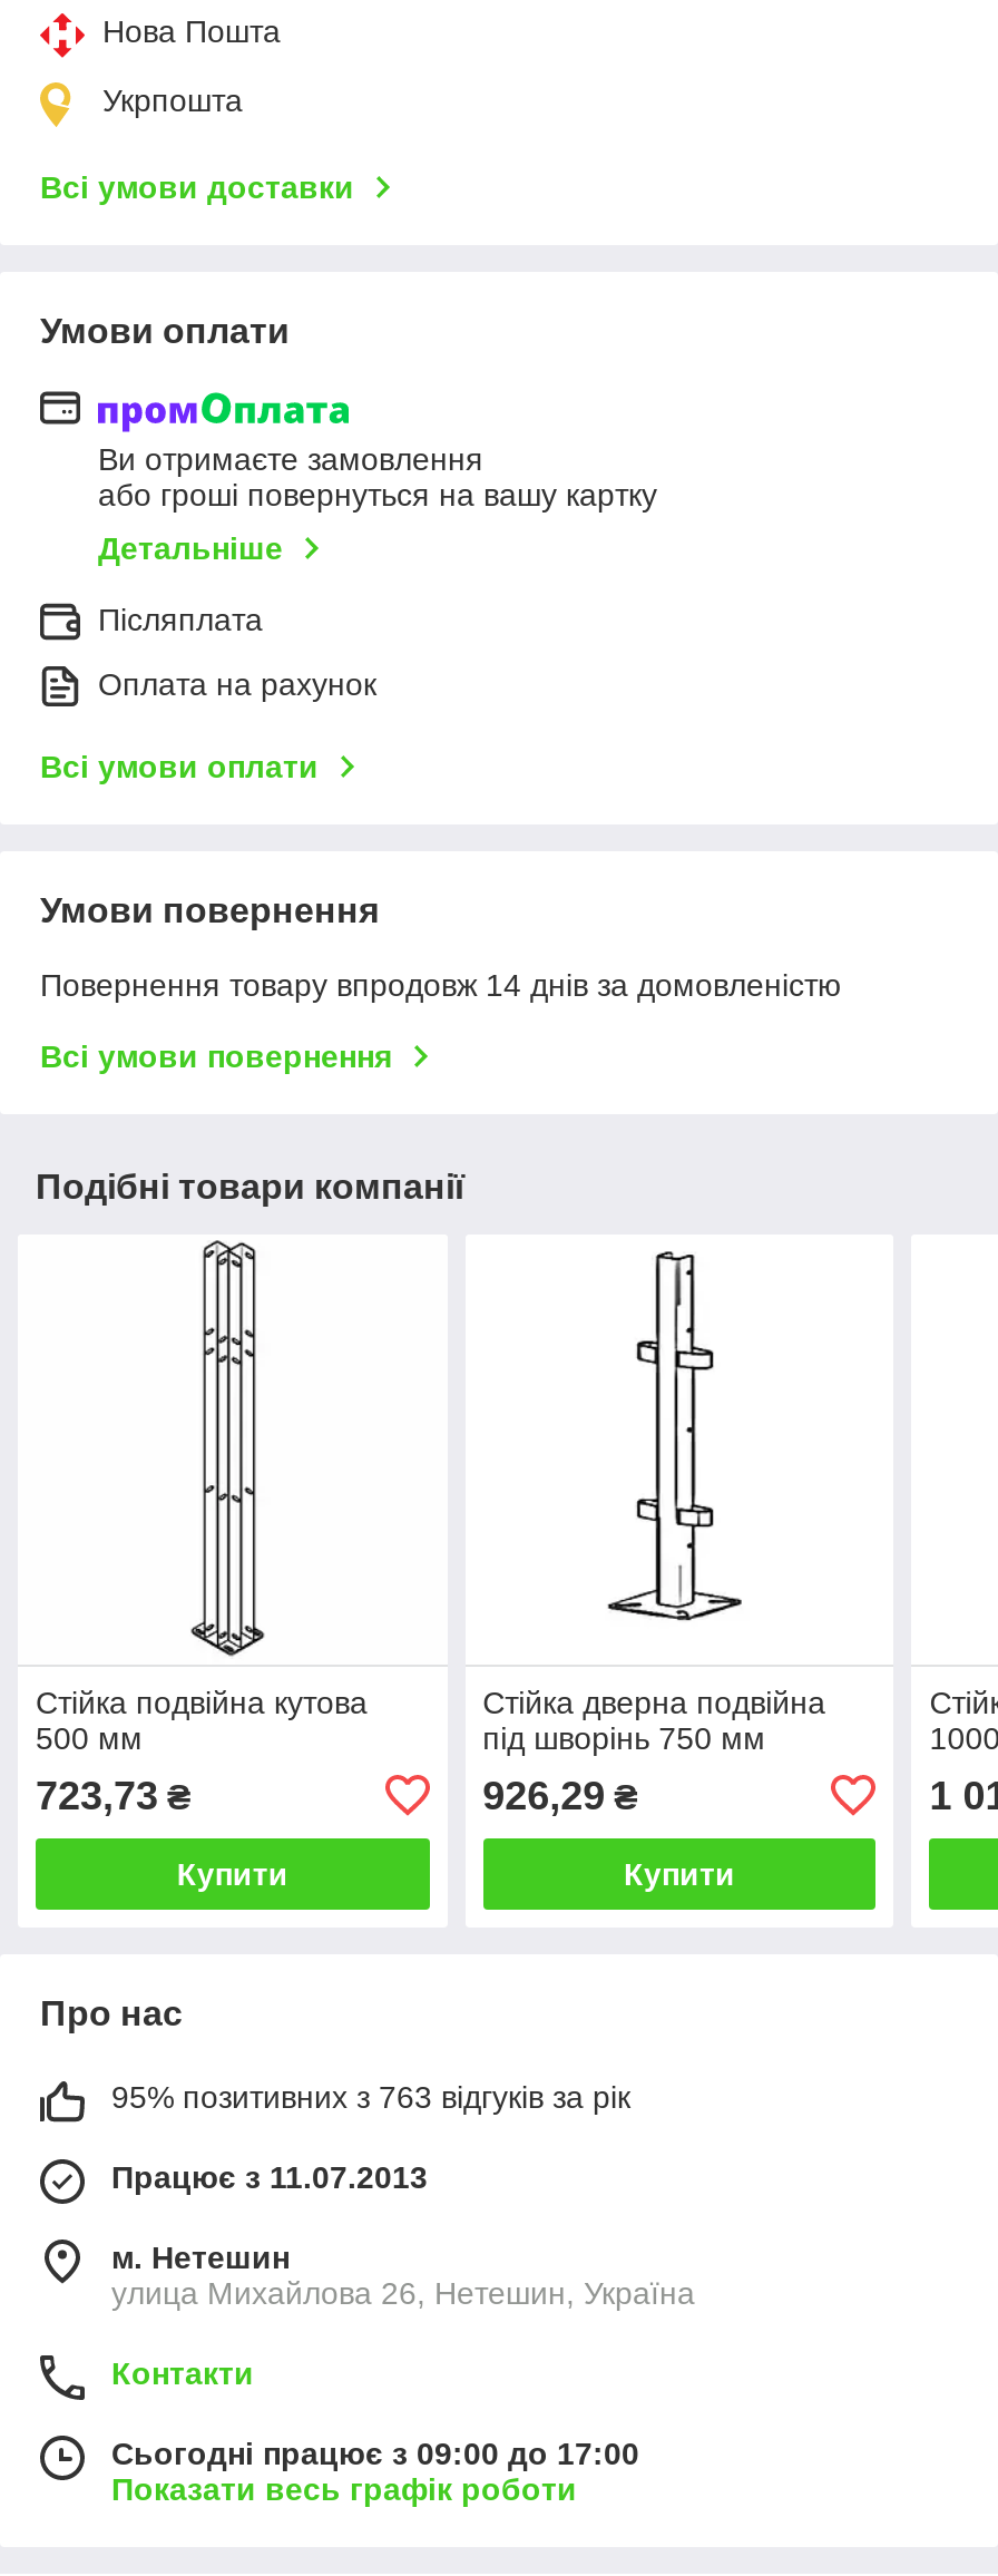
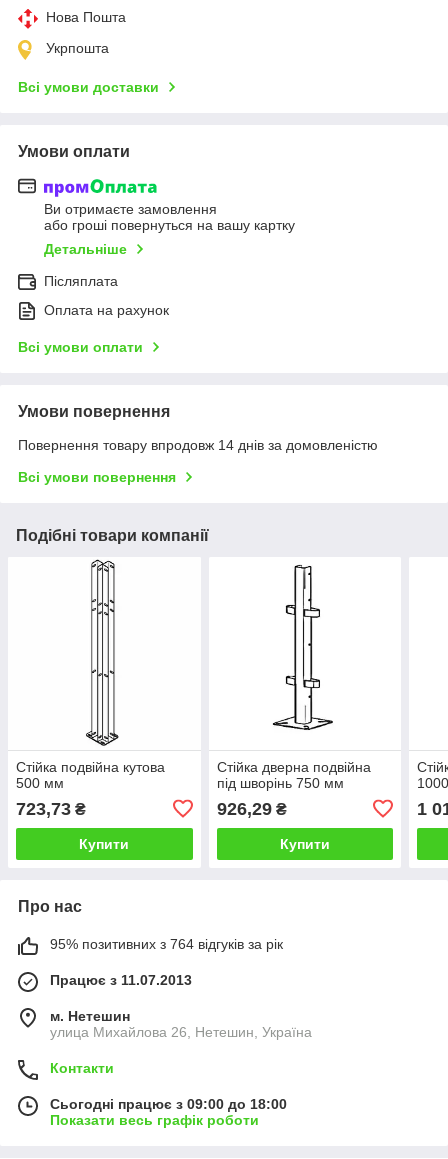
[111,2079,630,2114] 95% позитивних з 763 відгуків за рік -> [50,936,283,952] 95% позитивних з 764 відгуків за рік
[111,2435,639,2471] Сьогодні працює з 09:00 до 17:00 -> [50,1096,287,1112] Сьогодні працює з 09:00 до 18:00

